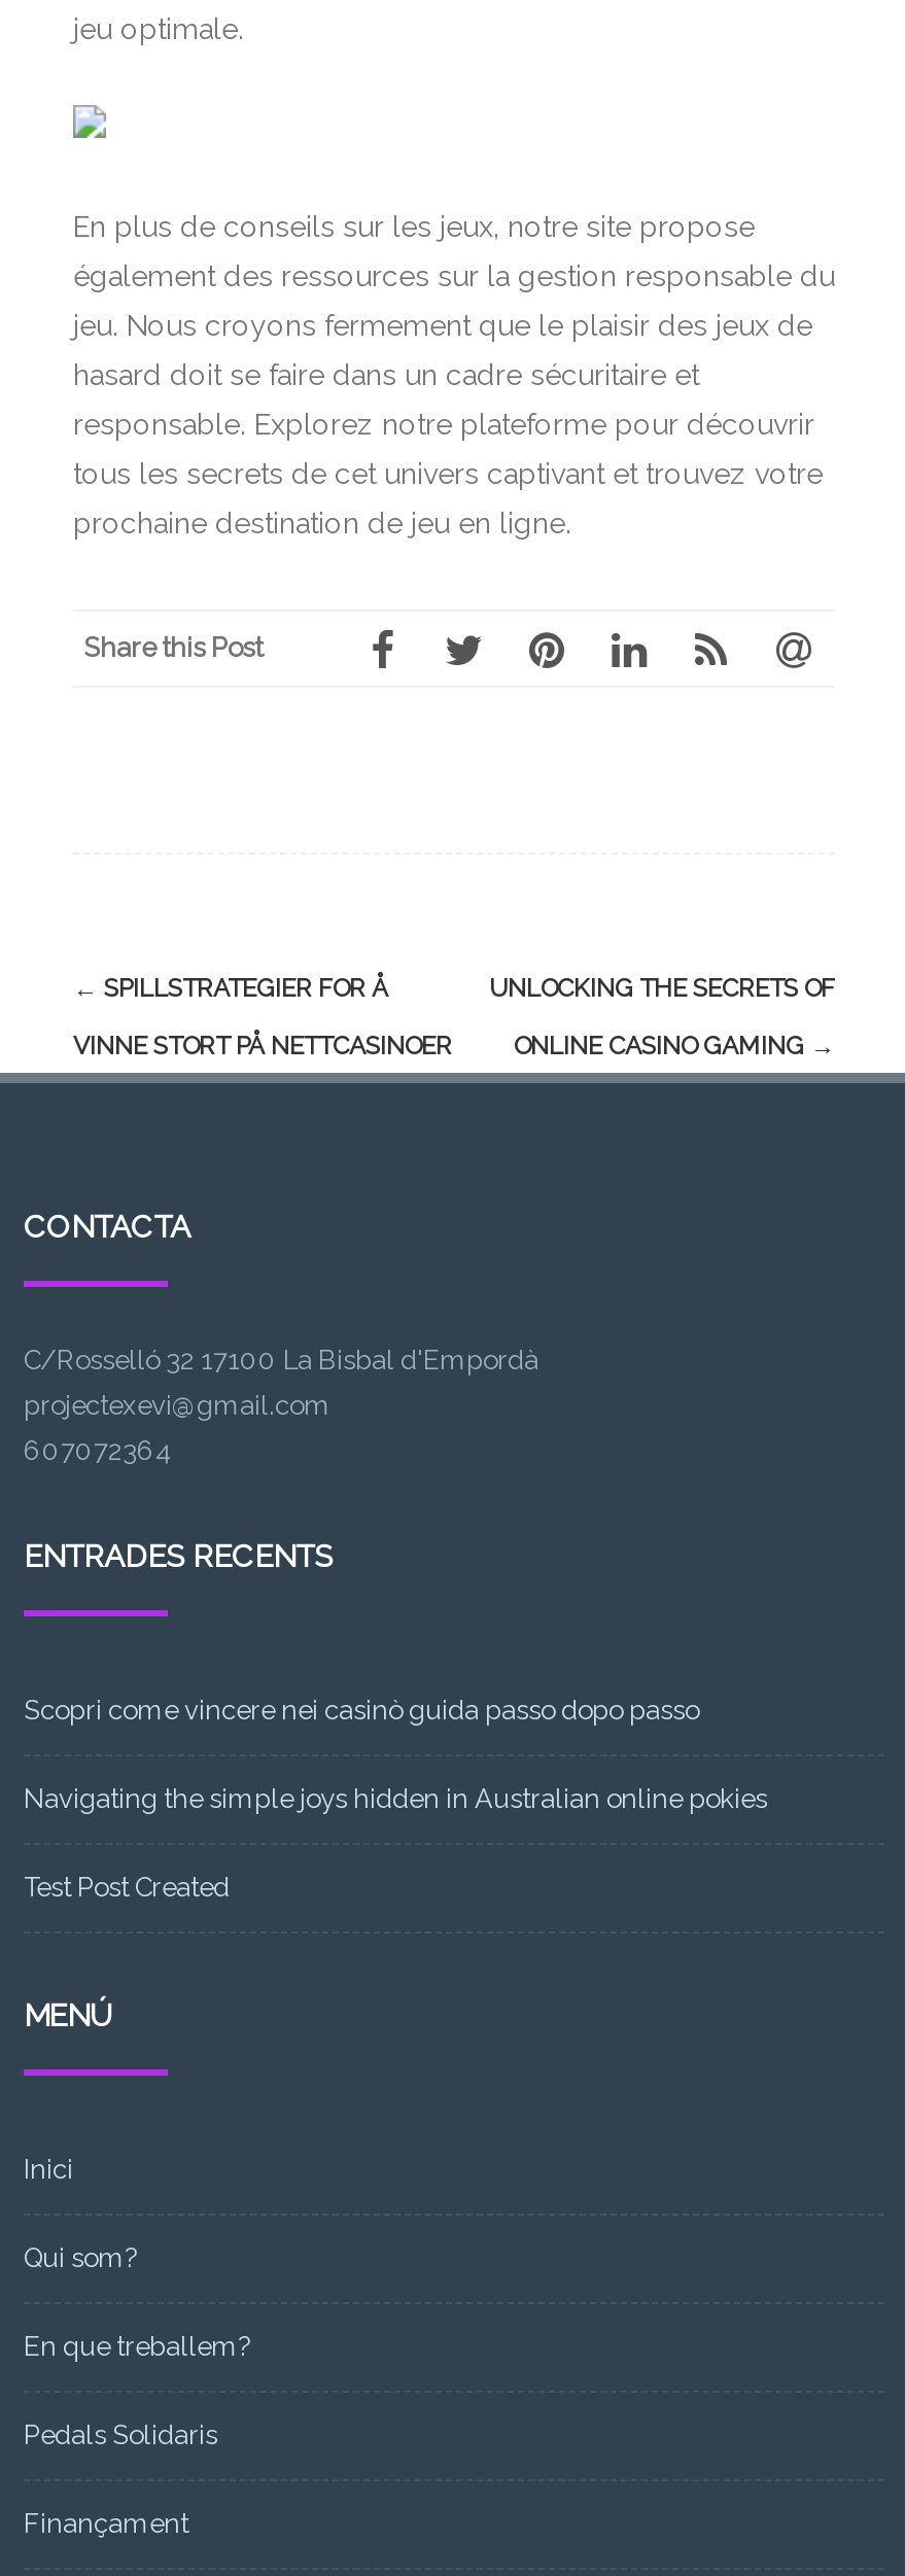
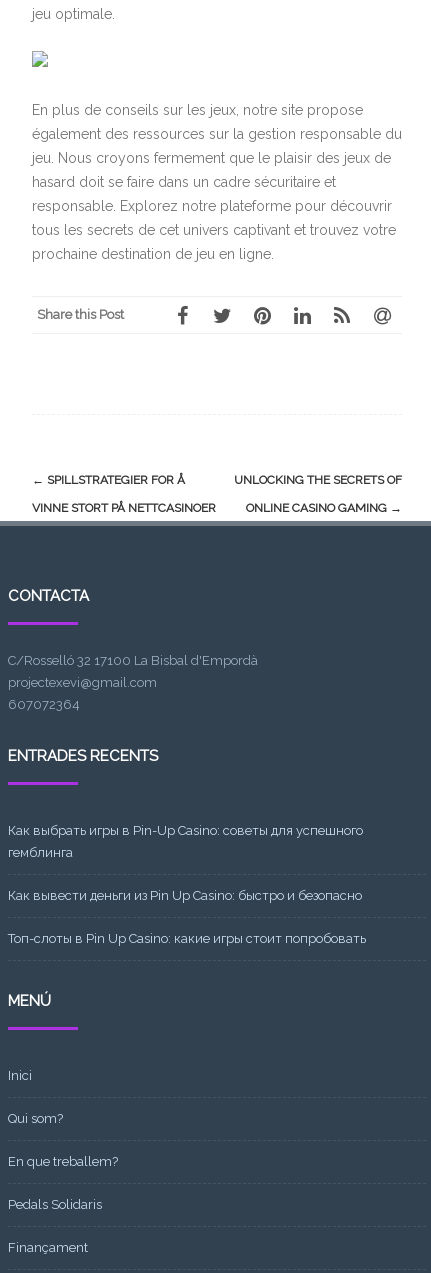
[24,1695,767,1903] Scopri come vincere nei casinò guida passo dopo passo | Navigating the simple joys hidden in Australian online pokies | Test Post Created -> [8,823,366,946] Как выбрать игры в Pin-Up Casino: советы для успешного | гемблинга | Как вывести деньги из Pin Up Casino: быстро и безопасно | Топ-слоты в Pin Up Casino: какие игры стоит попробовать

